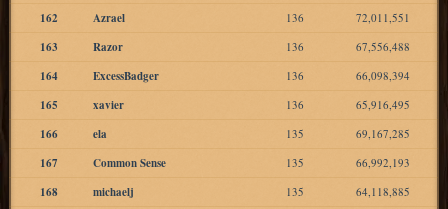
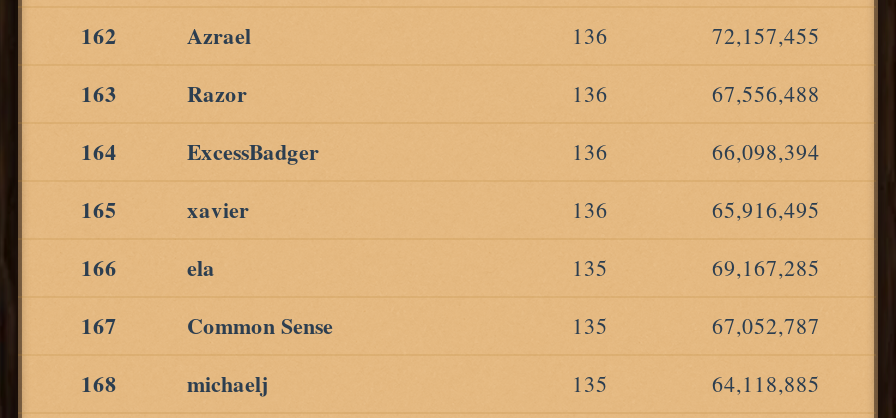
[356,10,410,25] 72,011,551 -> [712,20,820,50] 72,157,455
[356,155,410,170] 66,992,193 -> [712,310,820,340] 67,052,787

